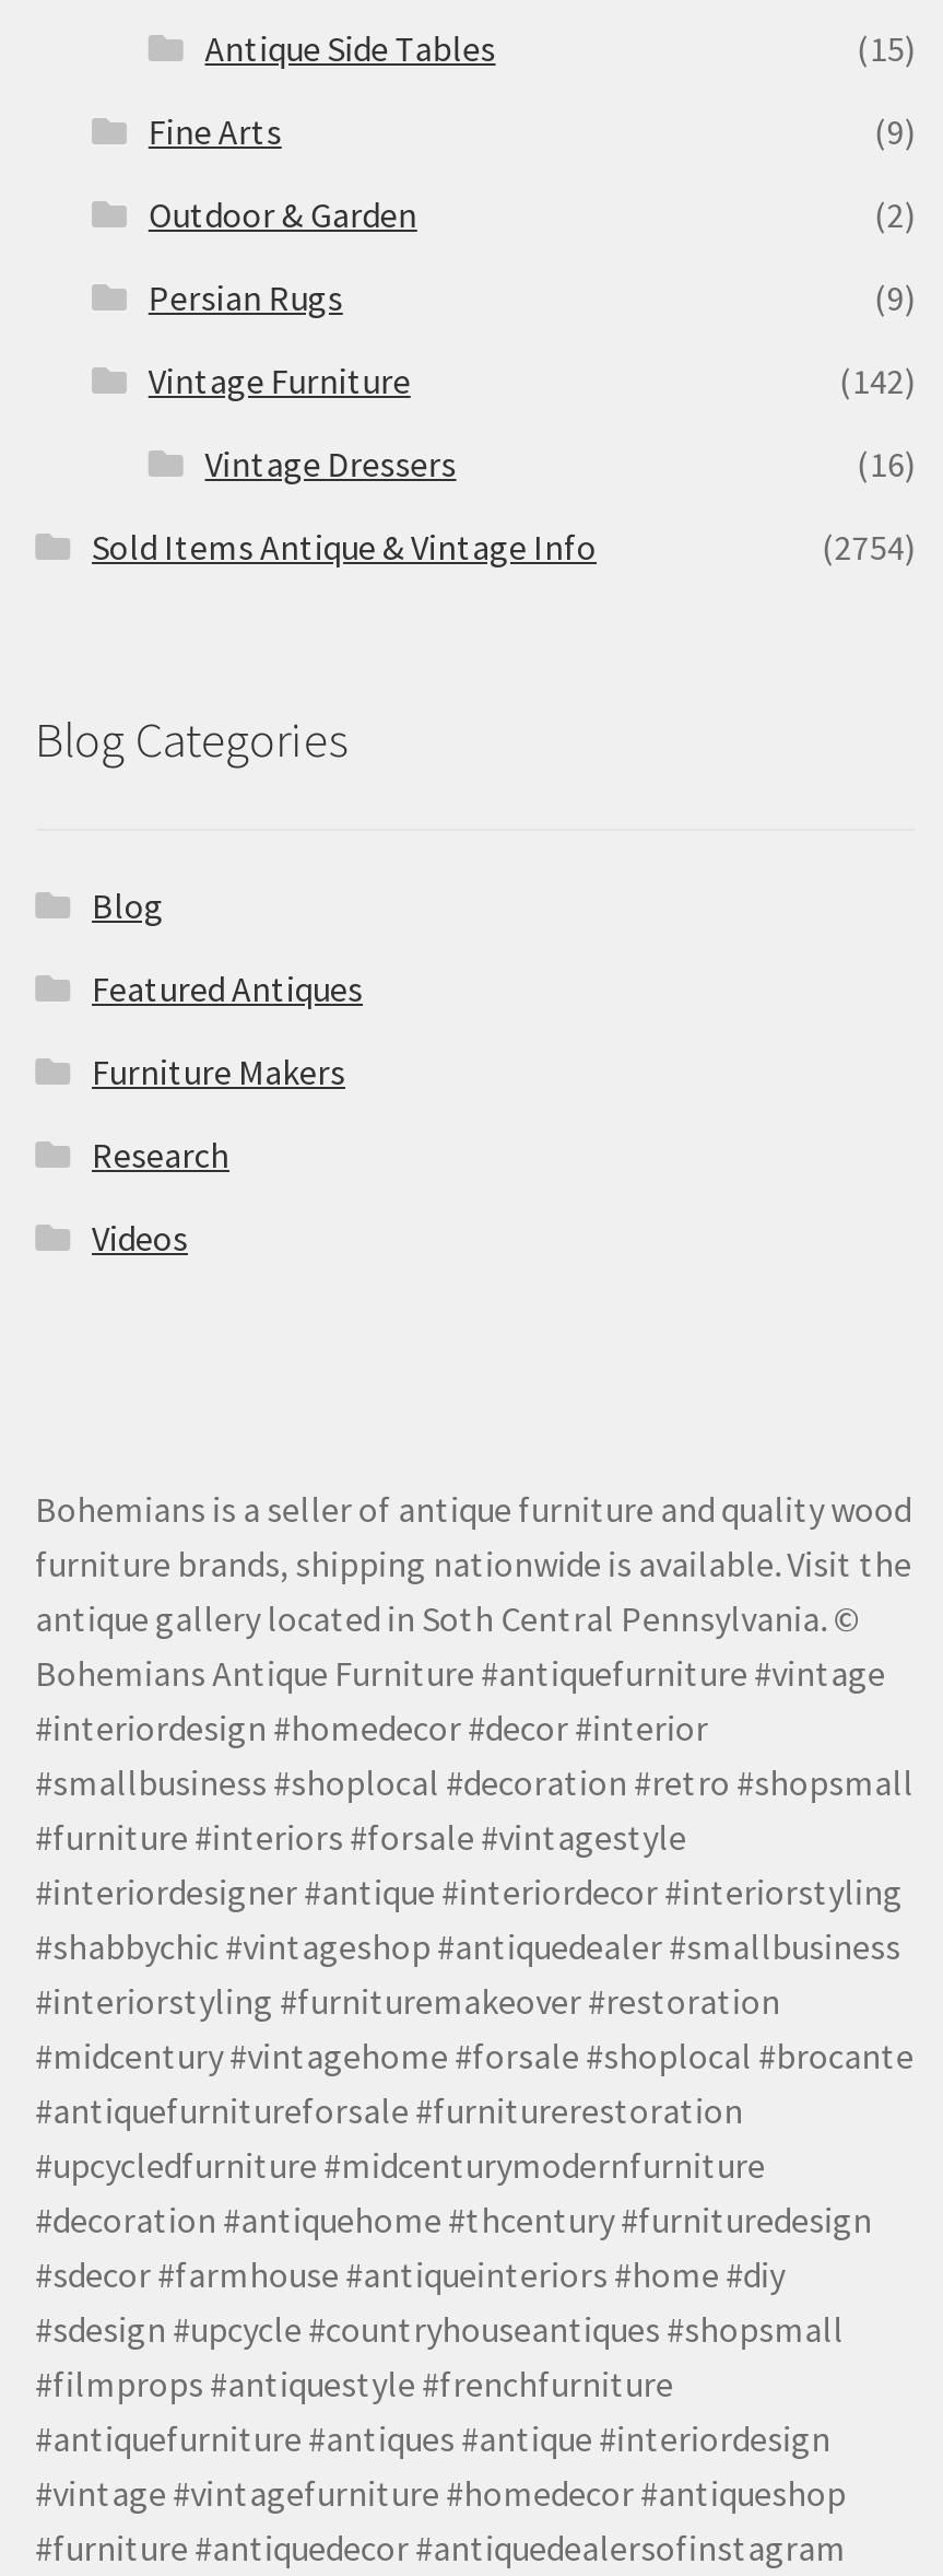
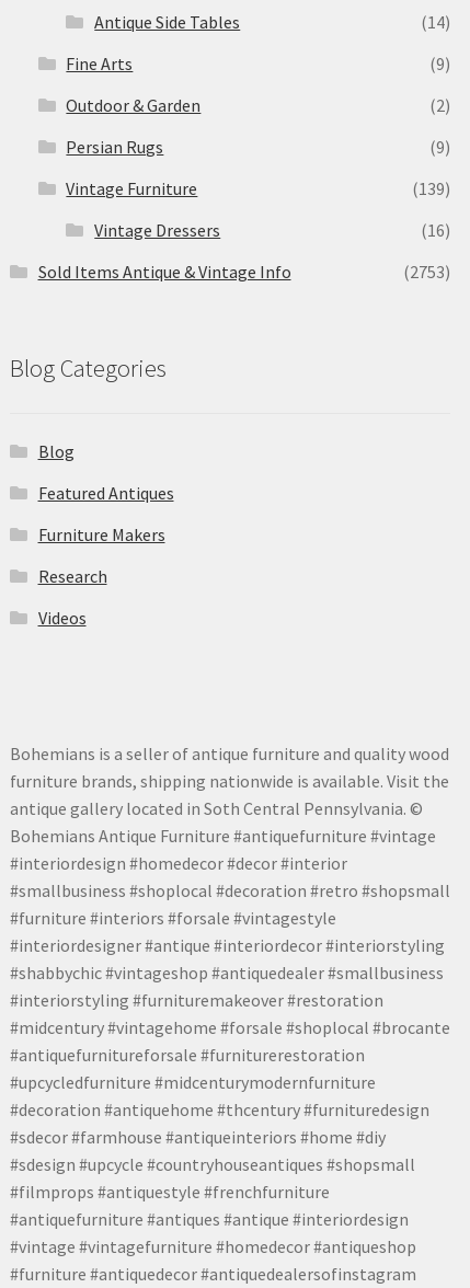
[856,26,915,70] (15) -> [421,11,451,33] (14)
[839,359,915,402] (142) -> [412,177,451,199] (139)
[821,525,915,569] (2754) -> [404,261,451,283] (2753)

